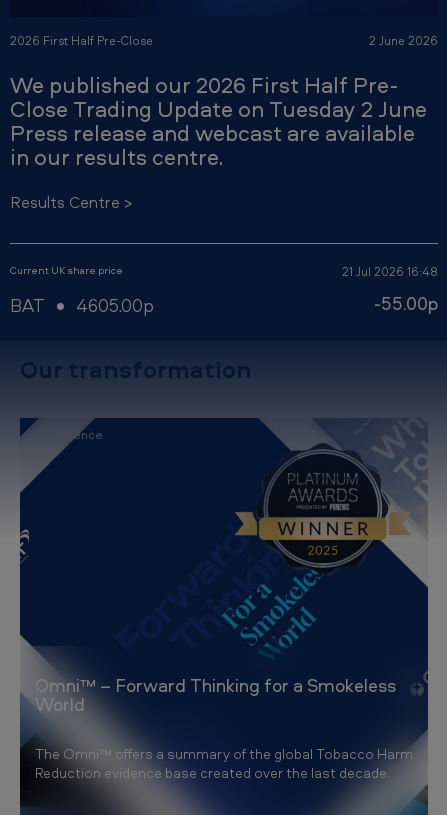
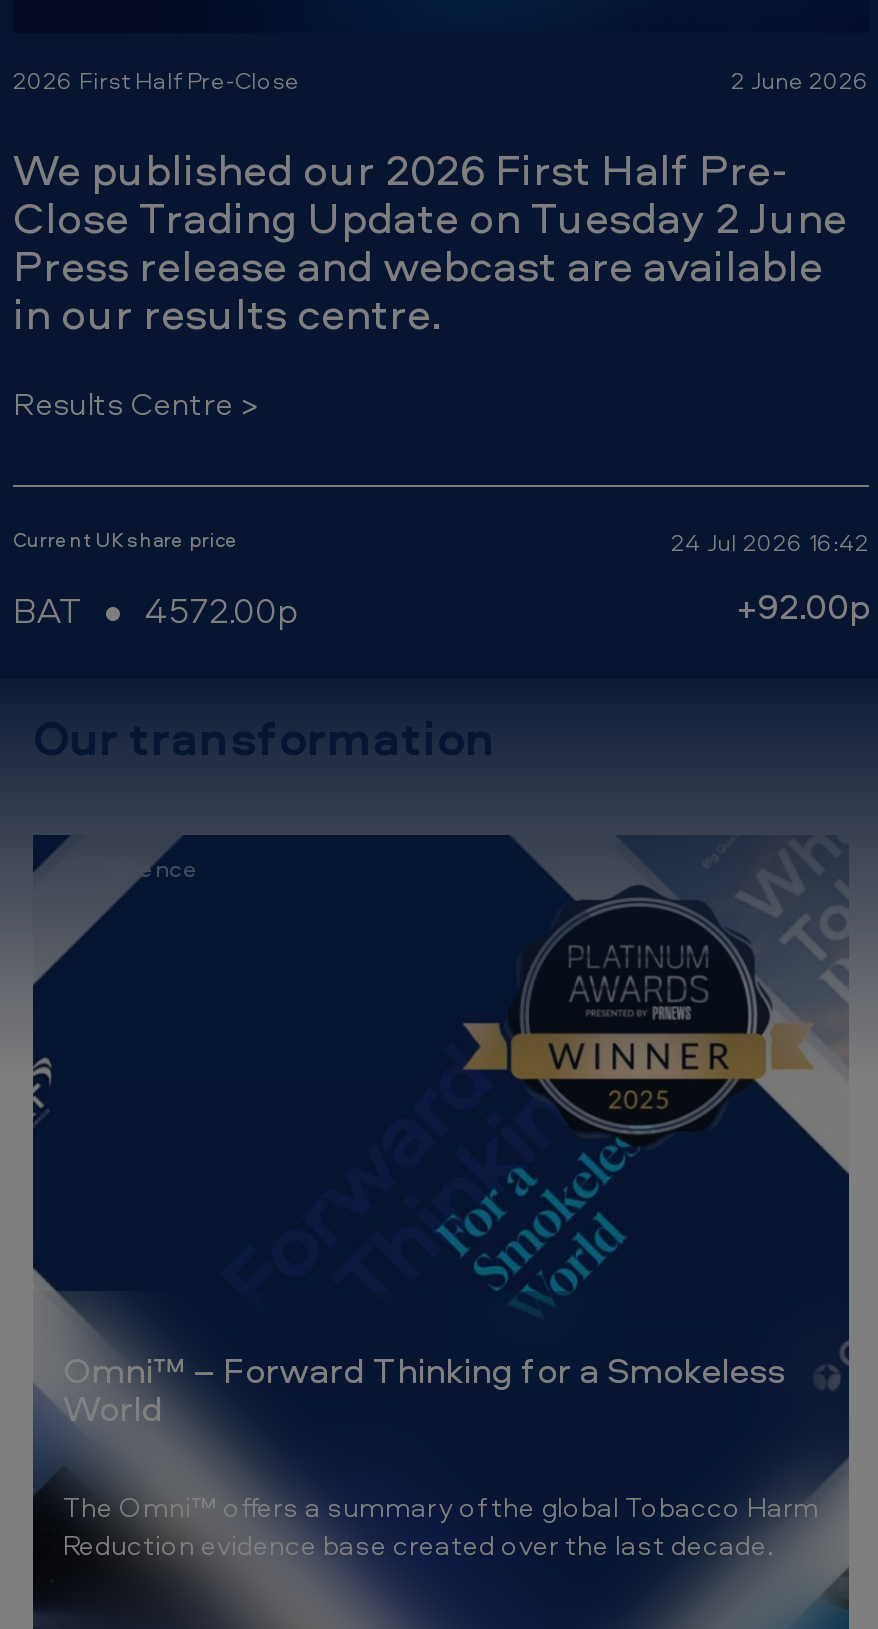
[342,263,438,280] 21 Jul 2026 16:48 -> [671,524,869,558] 24 Jul 2026 16:42
[76,291,438,318] 4605.00p | -55.00p -> [145,580,869,634] 4572.00p | +92.00p

